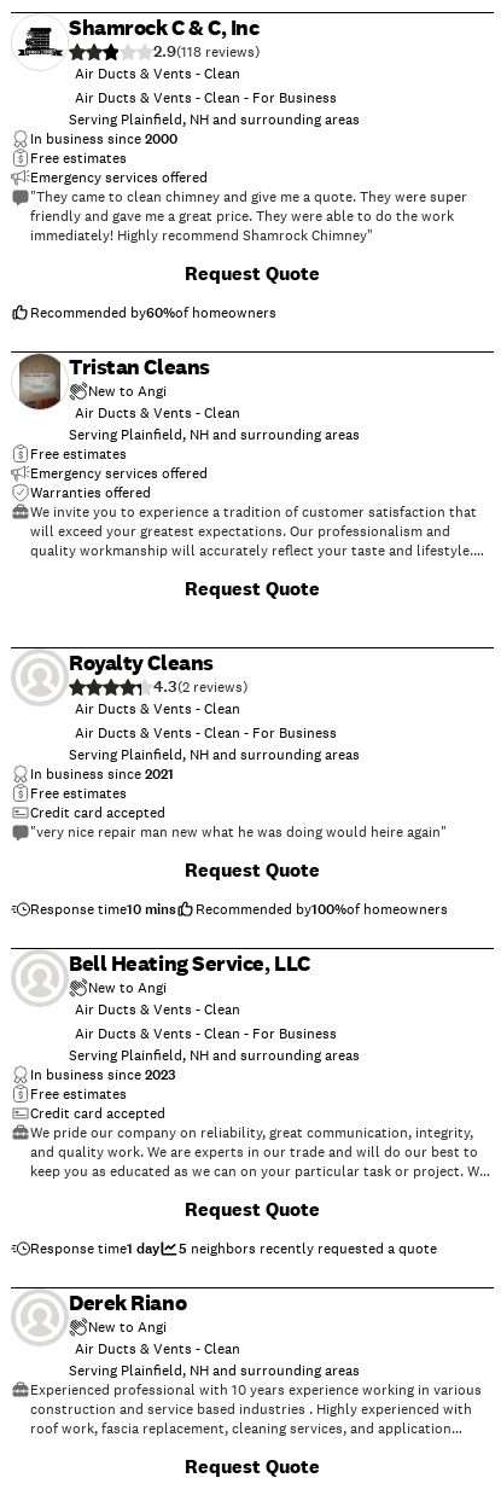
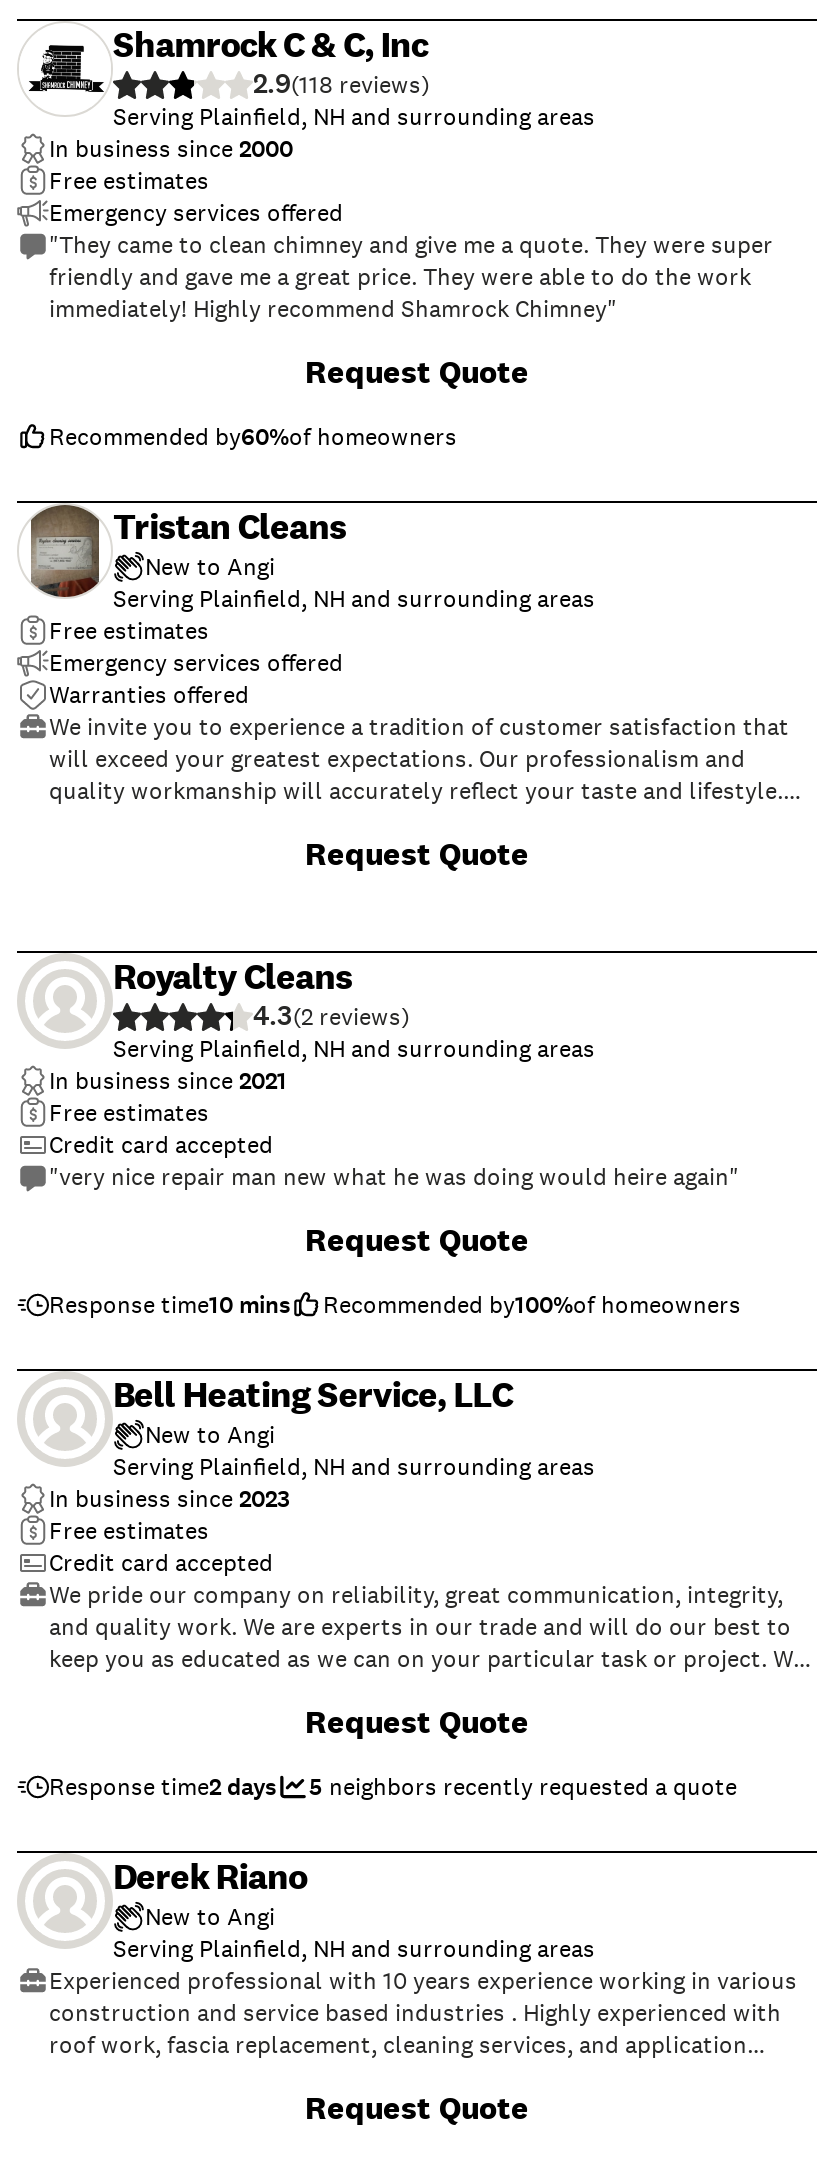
[75,64,337,107] Air Ducts & Vents - Clean | Air Ducts & Vents - Clean - For Business -> none
[75,403,240,423] Air Ducts & Vents - Clean -> none
[75,699,337,743] Air Ducts & Vents - Clean | Air Ducts & Vents - Clean - For Business -> none
[75,1000,337,1043] Air Ducts & Vents - Clean | Air Ducts & Vents - Clean - For Business -> none
[30,1239,159,1258] Response time1 day -> [49,1771,277,1803] Response time2 days
[75,1339,240,1359] Air Ducts & Vents - Clean -> none

